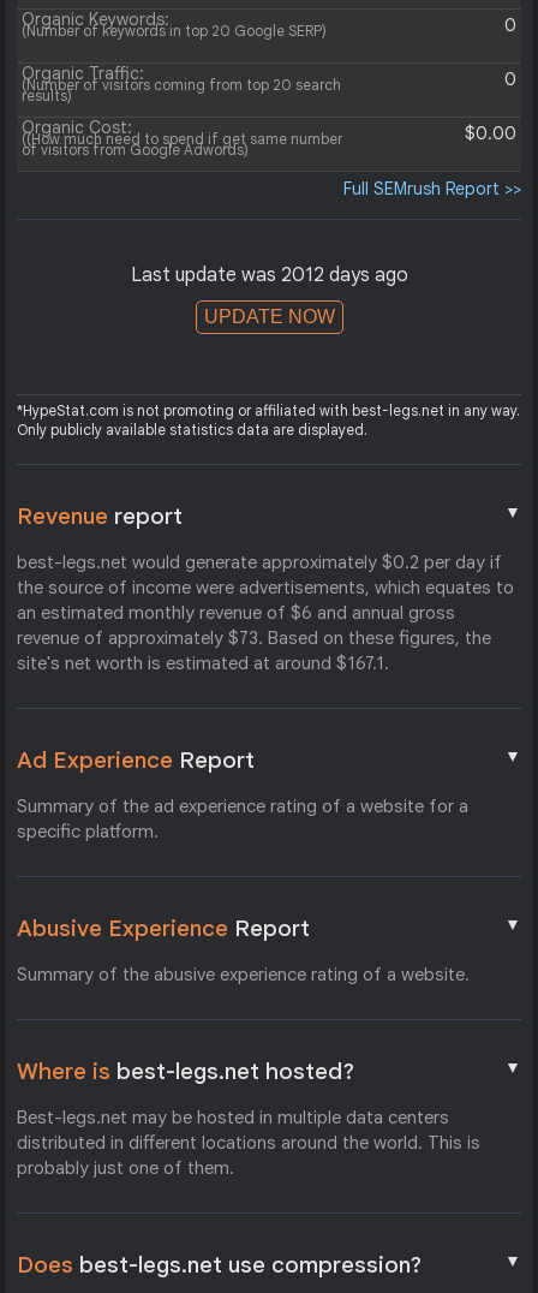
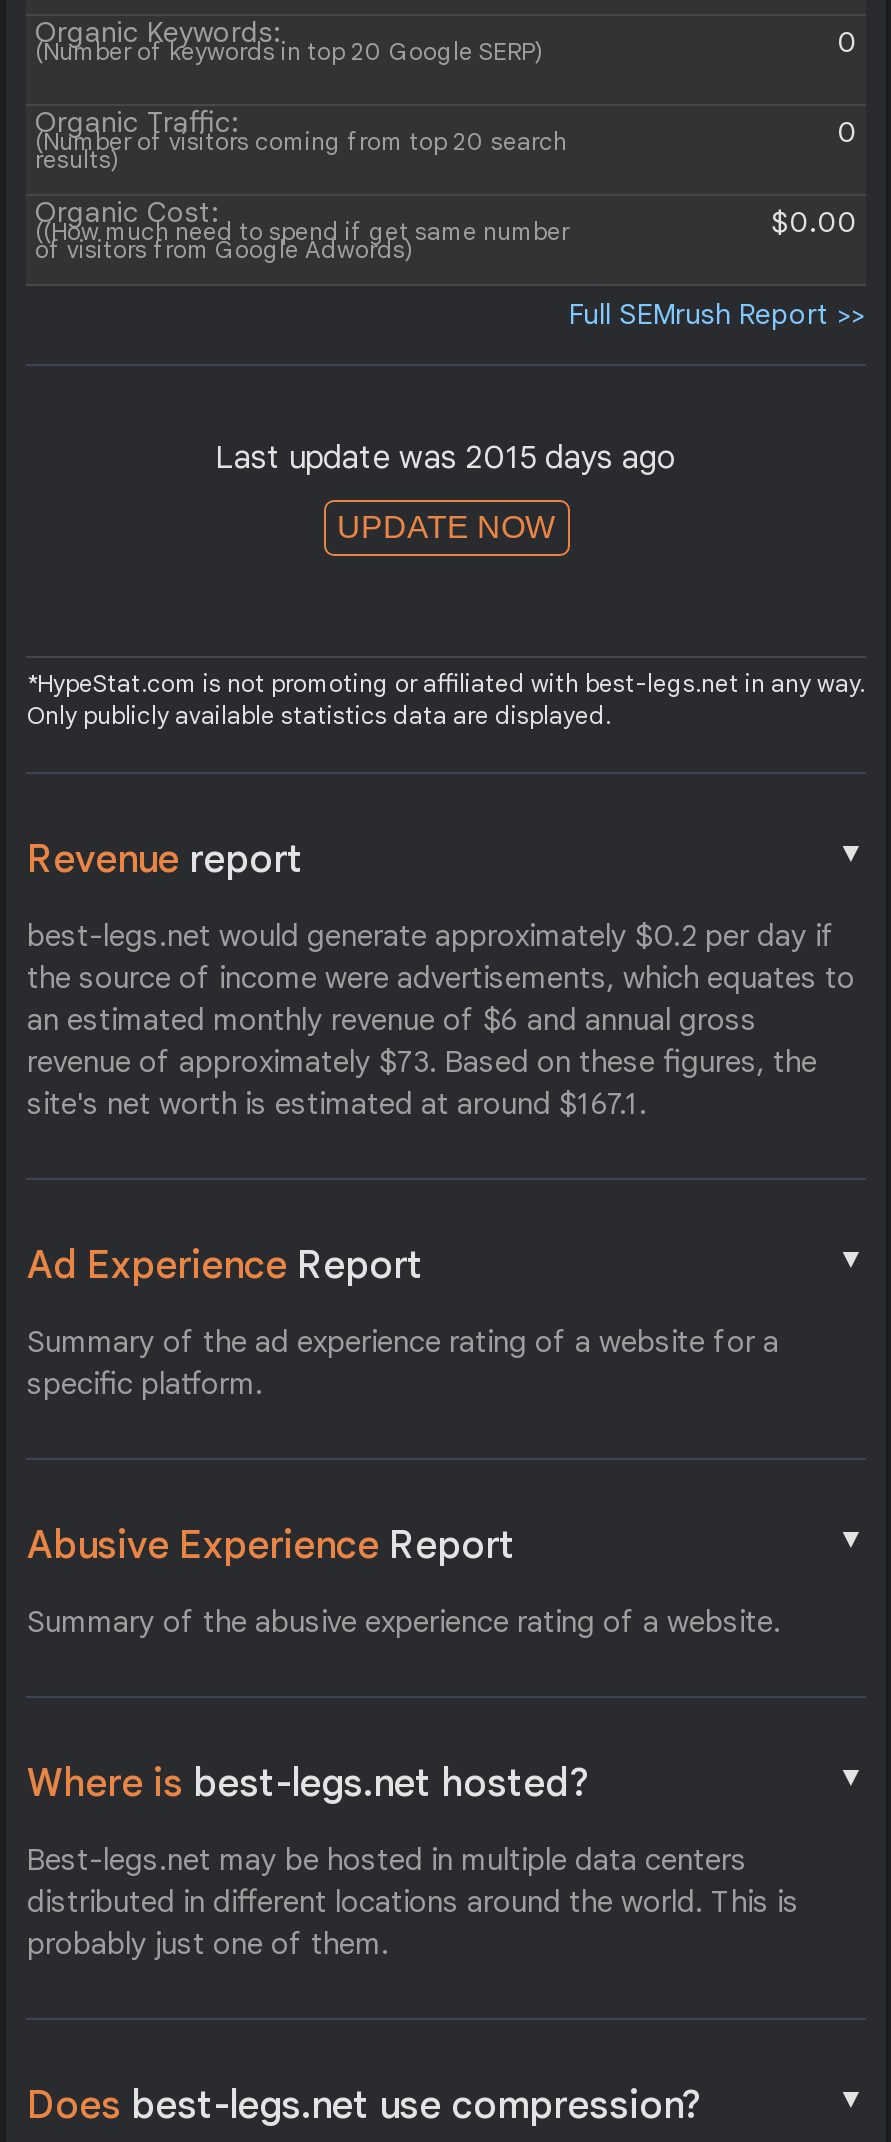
[130,263,408,287] Last update was 2012 days ago -> [215,438,677,478] Last update was 2015 days ago

